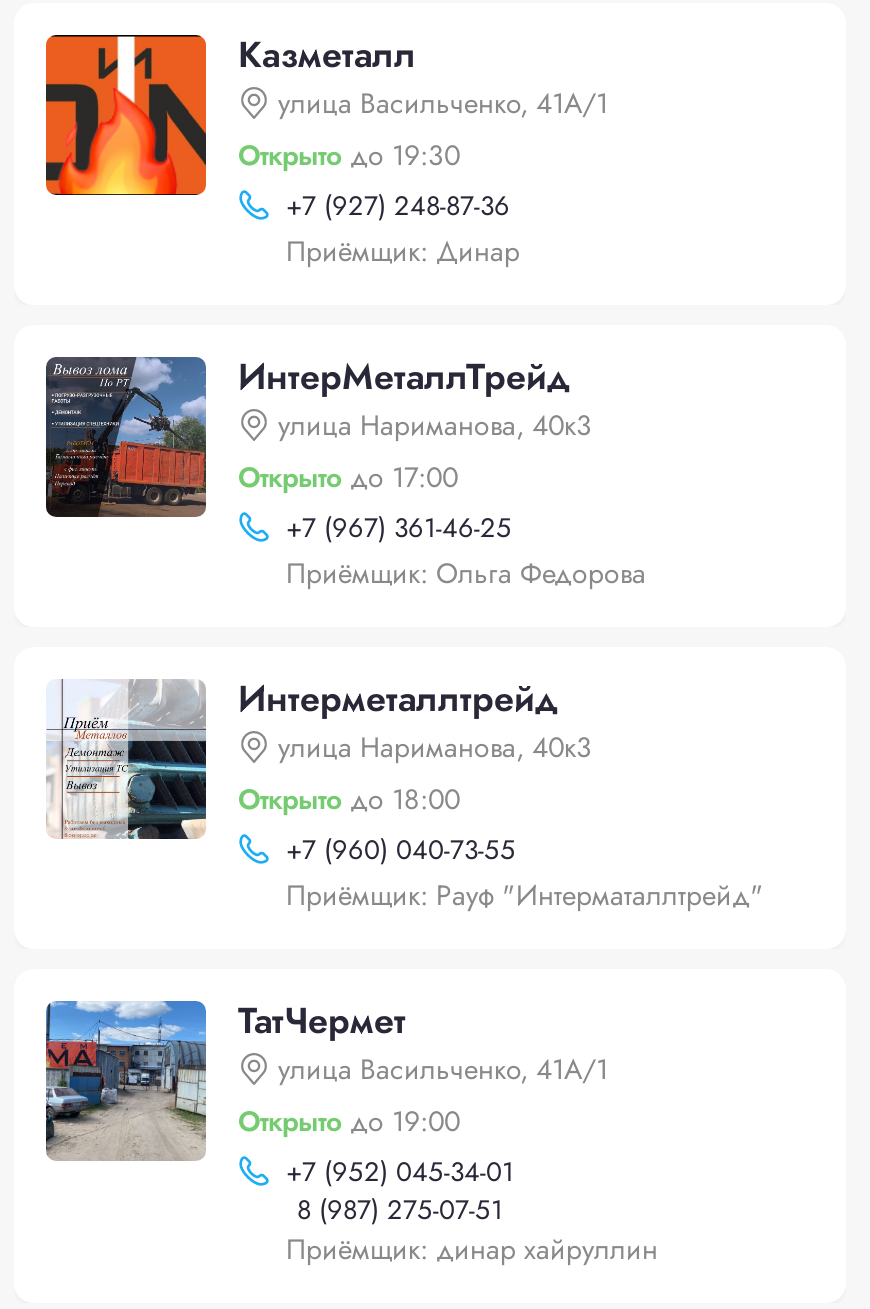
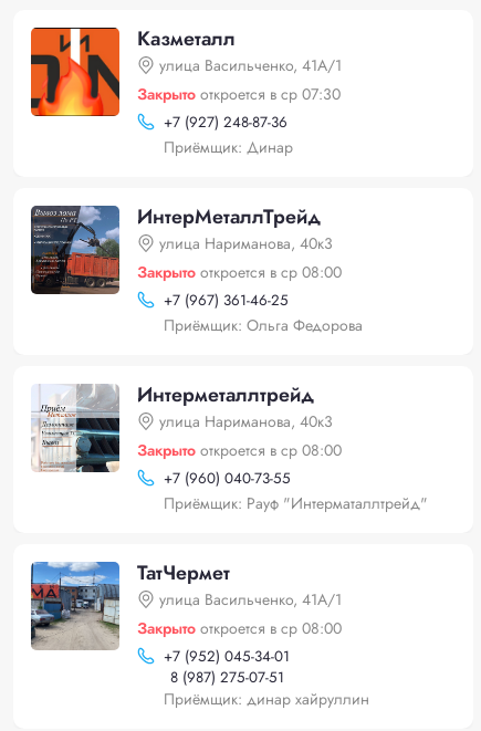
[238,135,460,175] Открыто до 19:30 -> [137,83,341,105] Закрыто откроется в ср 07:30
[238,457,458,497] Открыто до 17:00 -> [137,261,342,283] Закрыто откроется в ср 08:00
[238,779,460,819] Открыто до 18:00 -> [137,439,342,461] Закрыто откроется в ср 08:00
[238,1101,460,1141] Открыто до 19:00 -> [137,617,342,639] Закрыто откроется в ср 08:00

